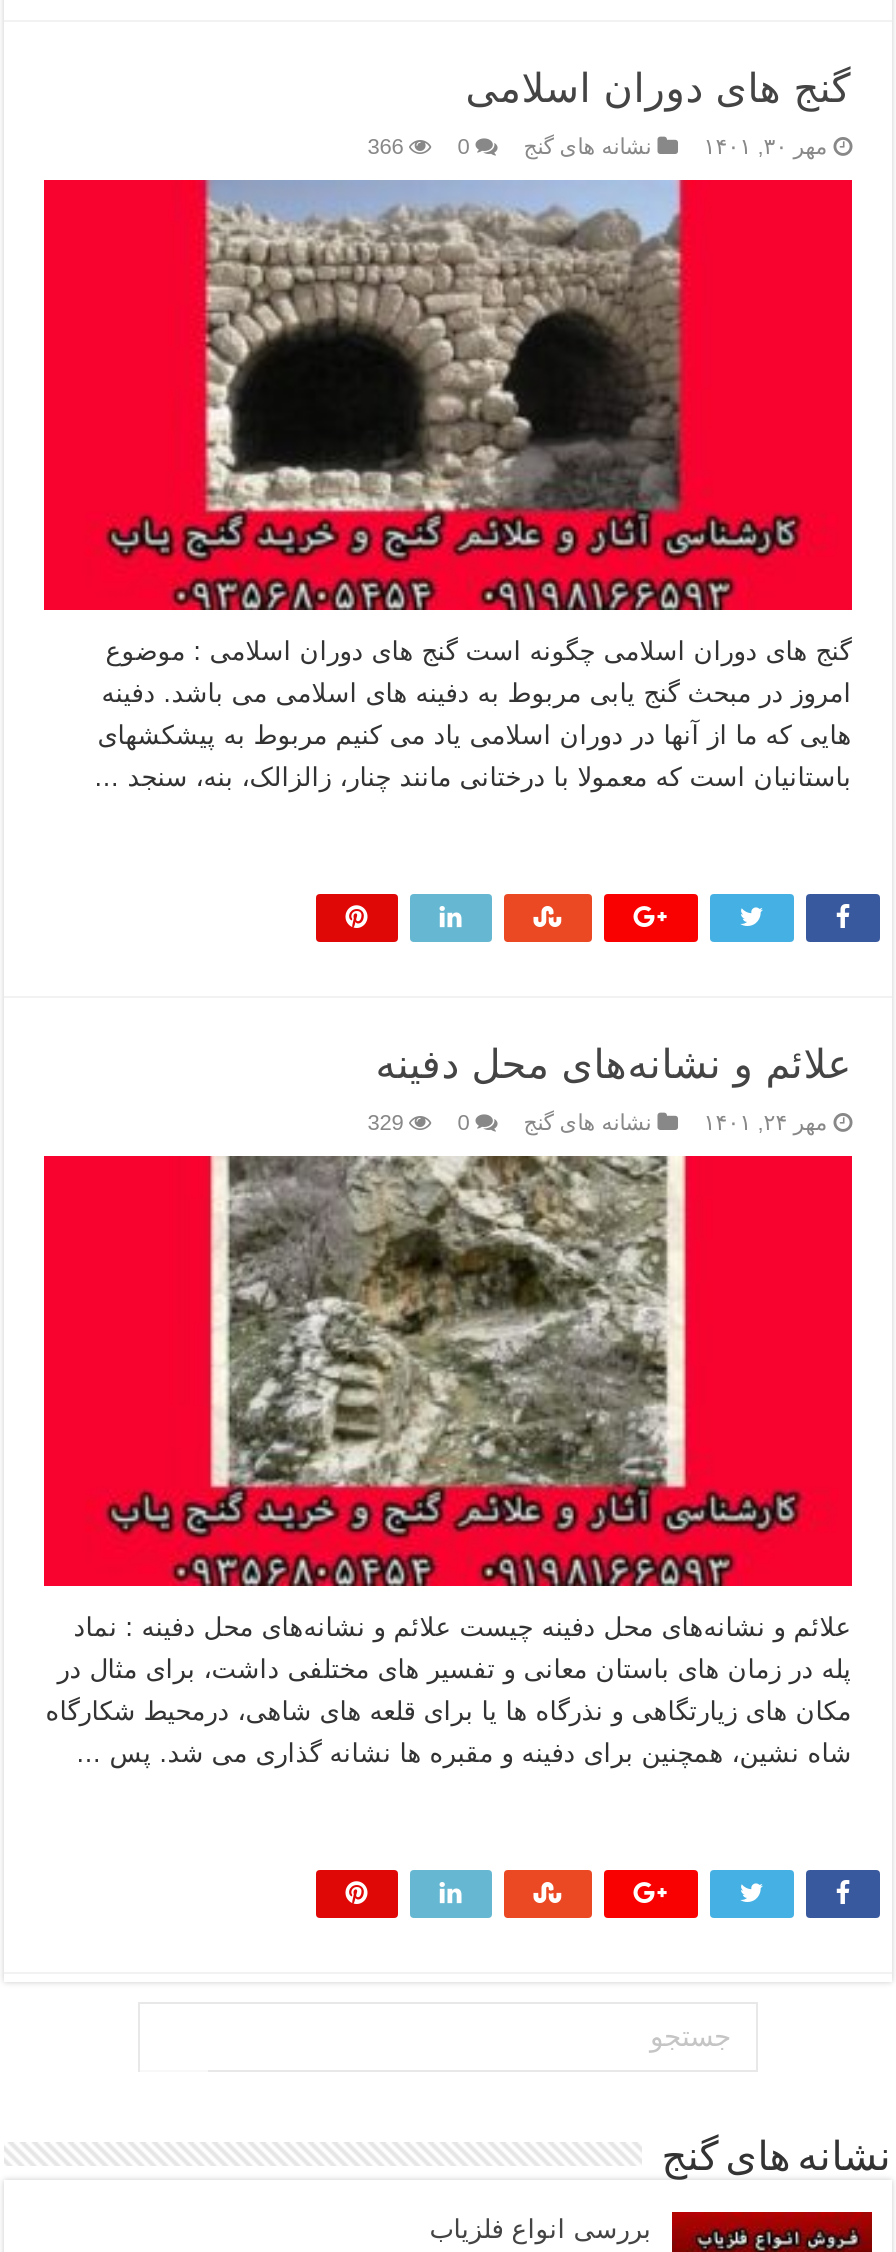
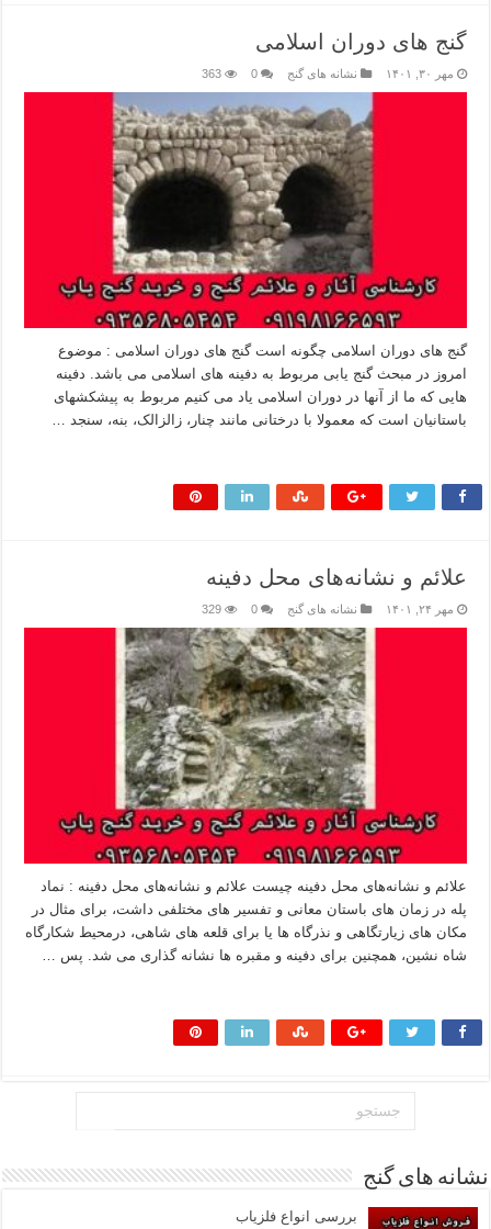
[370,134,406,158] 366 -> [203,67,222,80] 363

